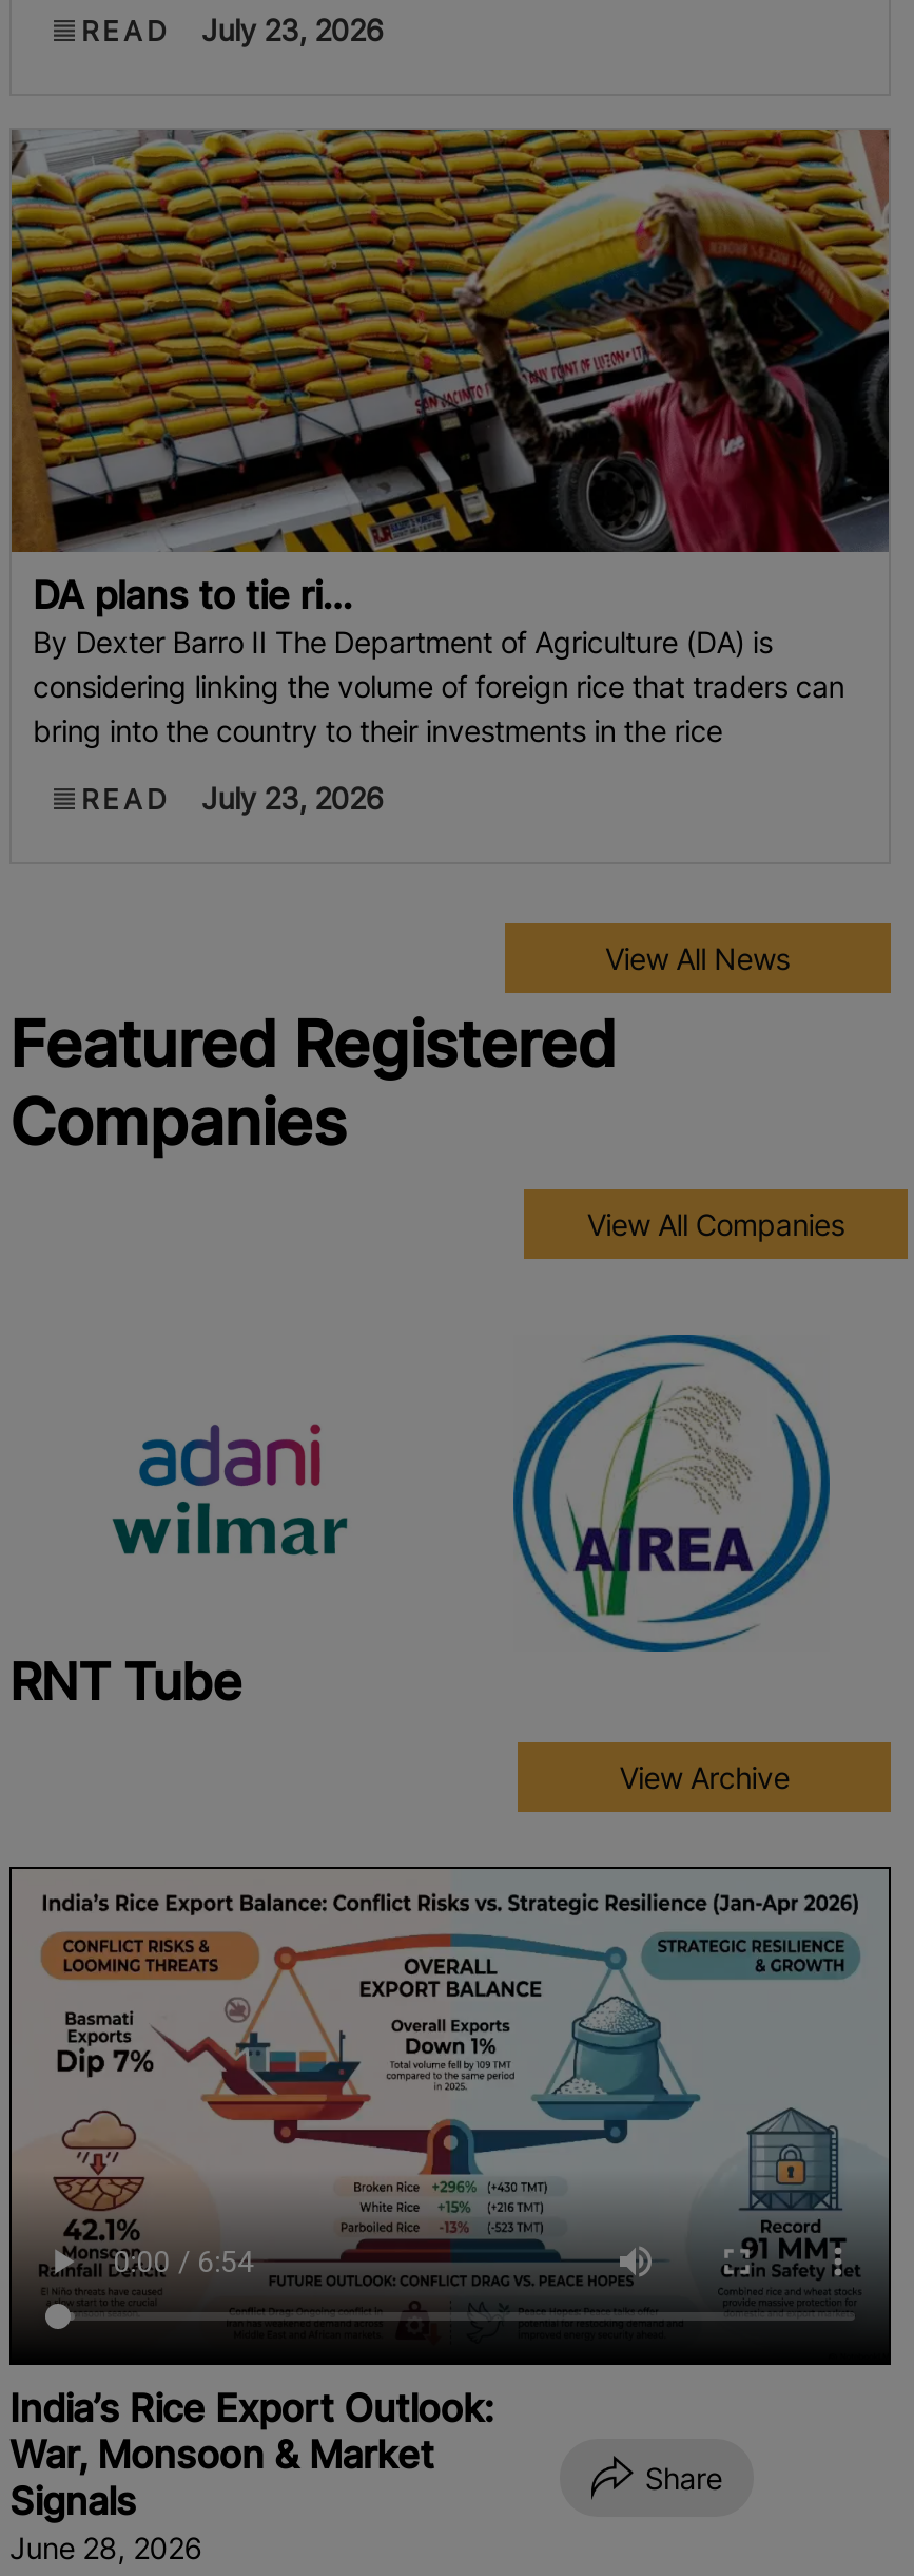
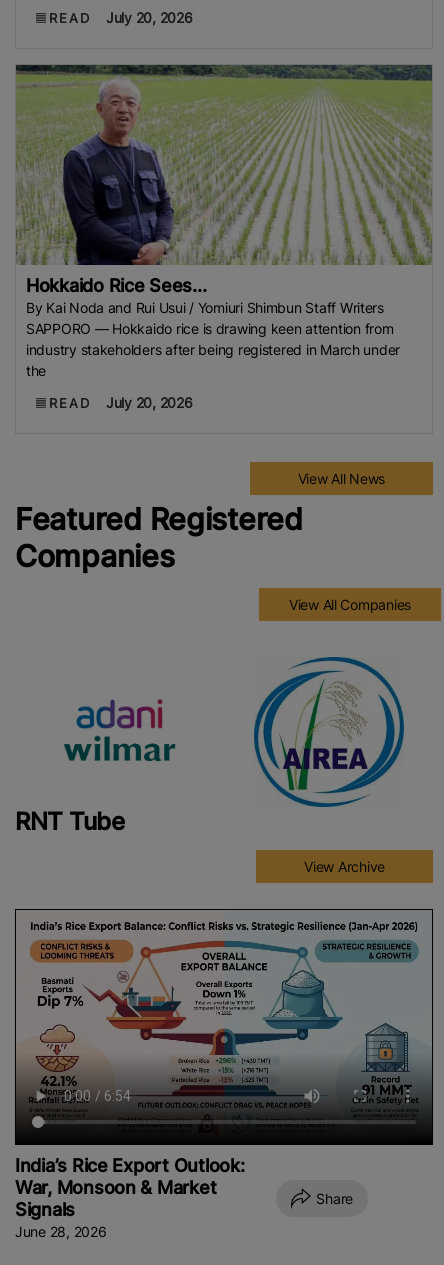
[81,11,384,47] READ July 23, 2026 -> [49,9,192,26] READ July 20, 2026
[9,128,891,747] [image] | DA plans to tie ri... | By Dexter Barro II The Department of Agriculture (DA) is | considering linking the volume of foreign rice that traders can | bring into the country to their investments in the rice -> [15,64,433,379] [image] | Hokkaido Rice Sees... | By Kai Noda and Rui Usui / Yomiuri Shimbun Staff Writers | SAPPORO — Hokkaido rice is drawing keen attention from | industry stakeholders after being registered in March under | the
[81,779,384,815] READ July 23, 2026 -> [49,394,192,411] READ July 20, 2026

